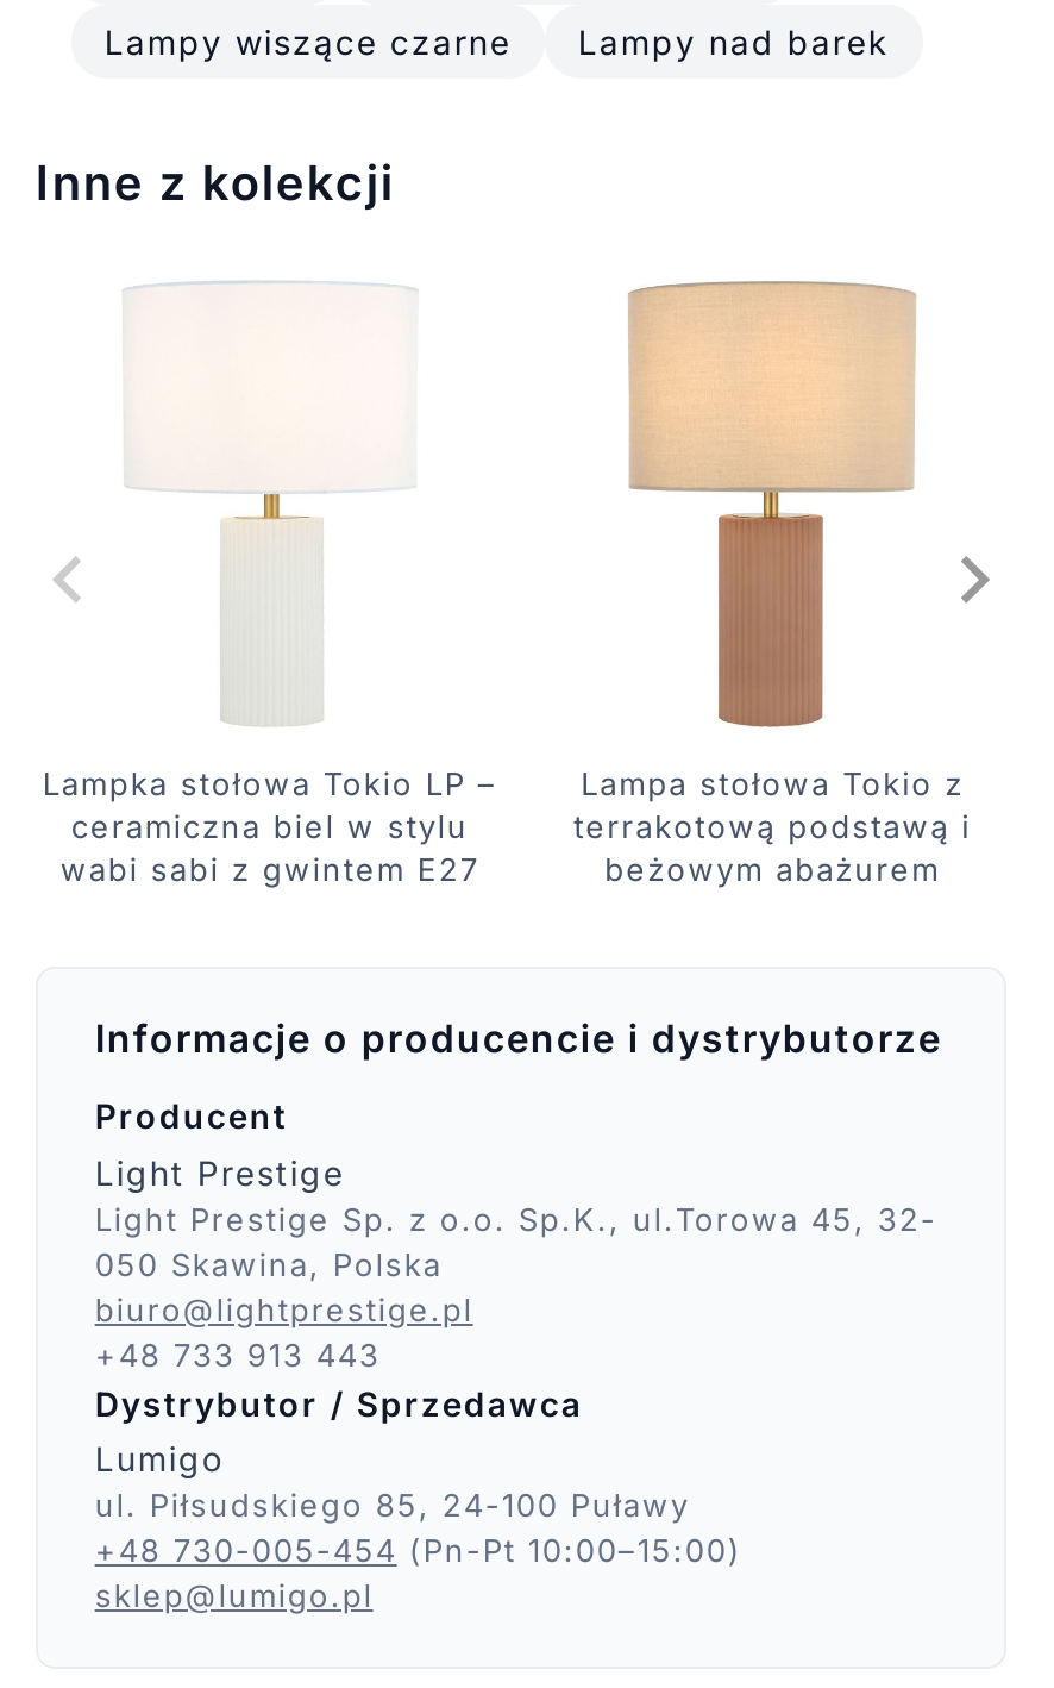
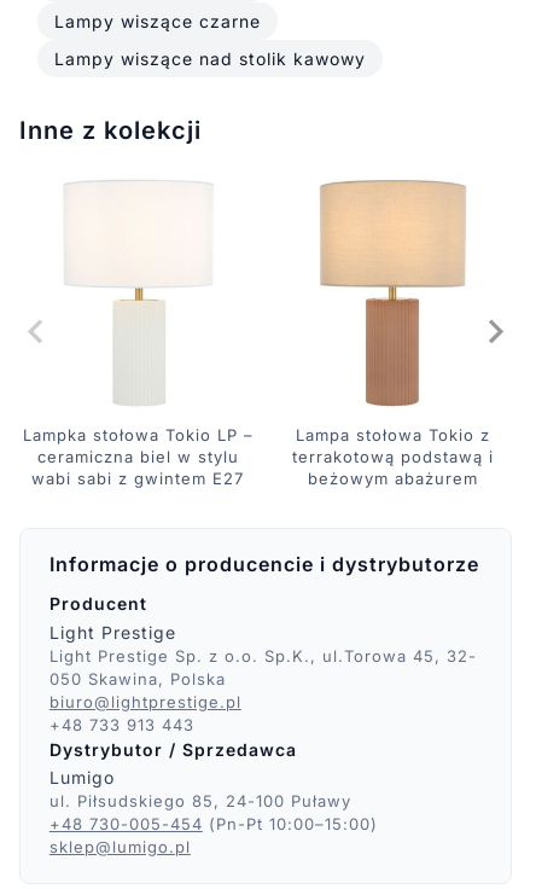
[578,22,889,62] Lampy nad barek -> [54,49,366,69] Lampy wiszące nad stolik kawowy

